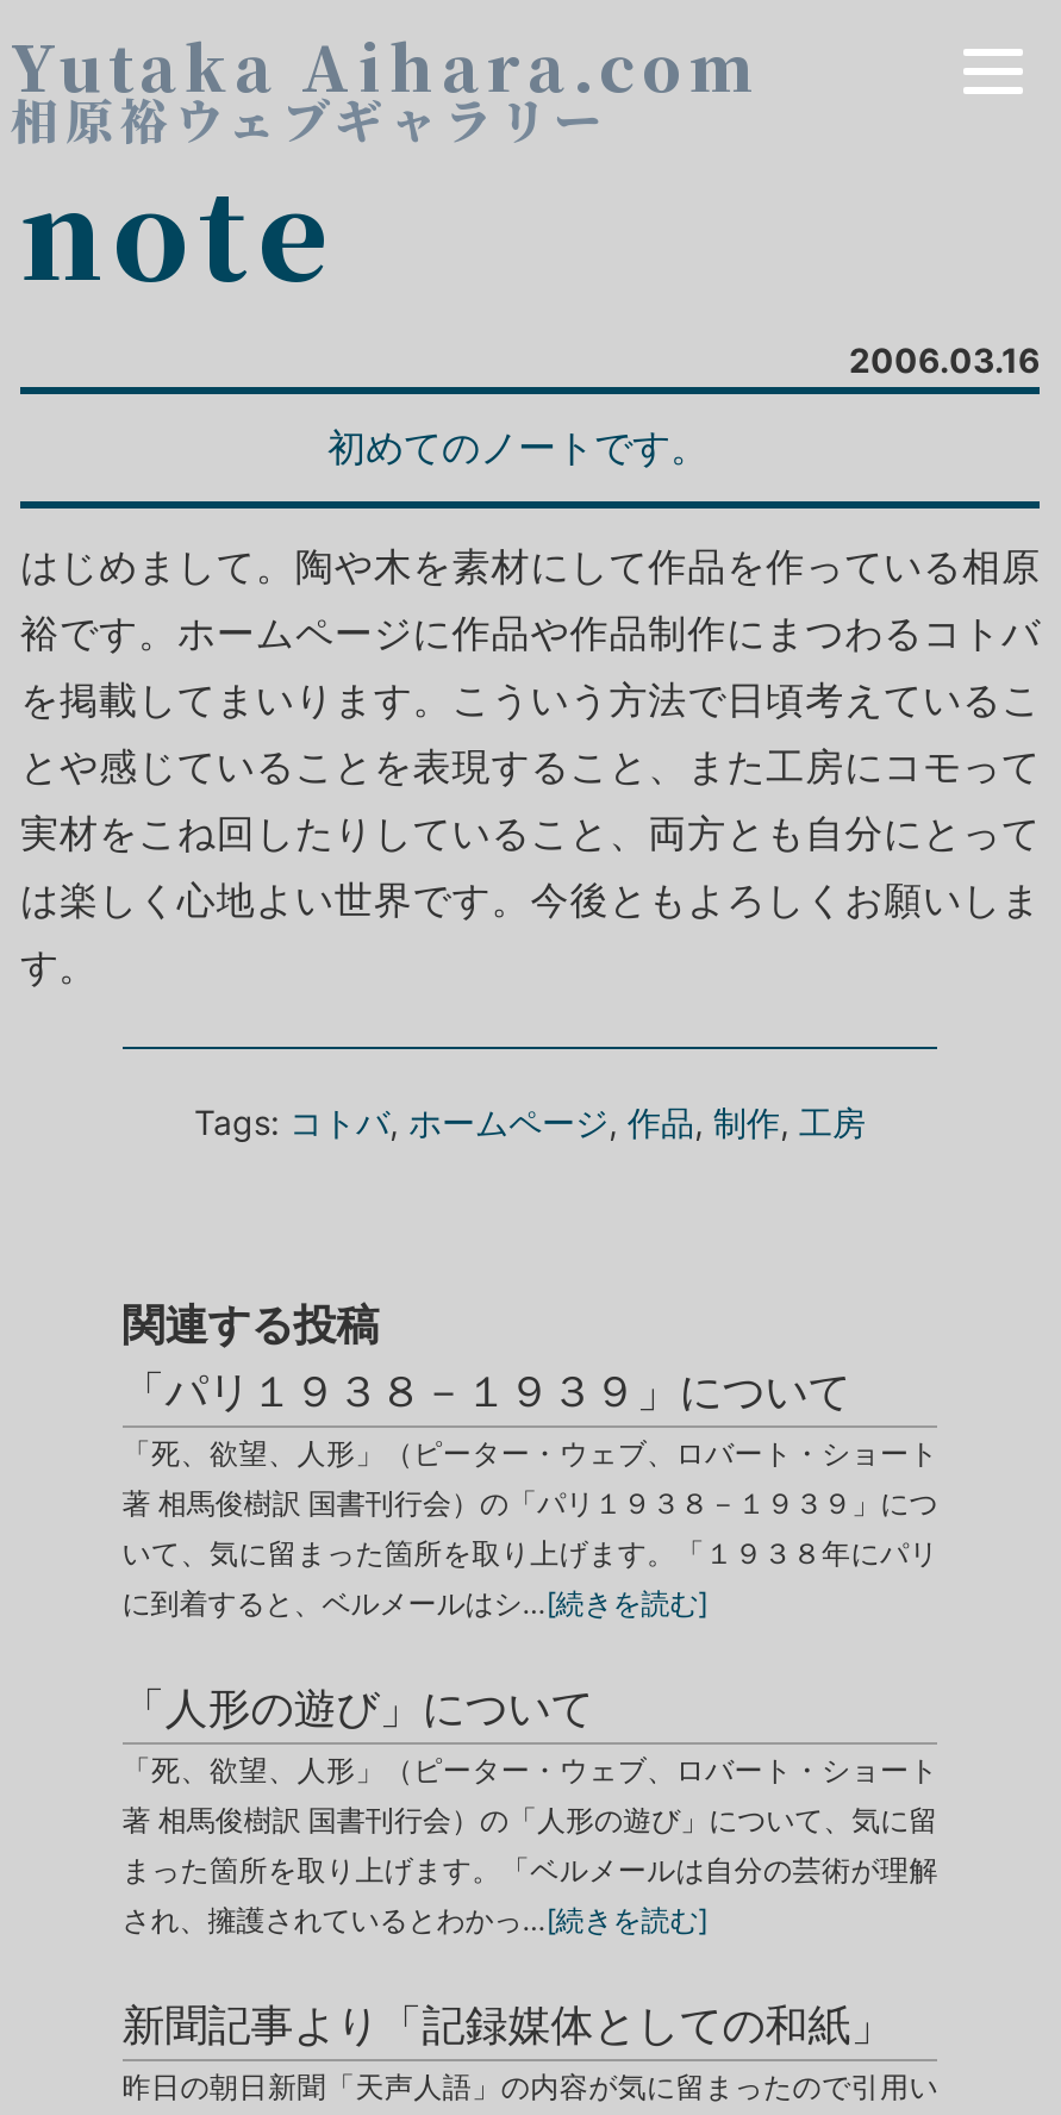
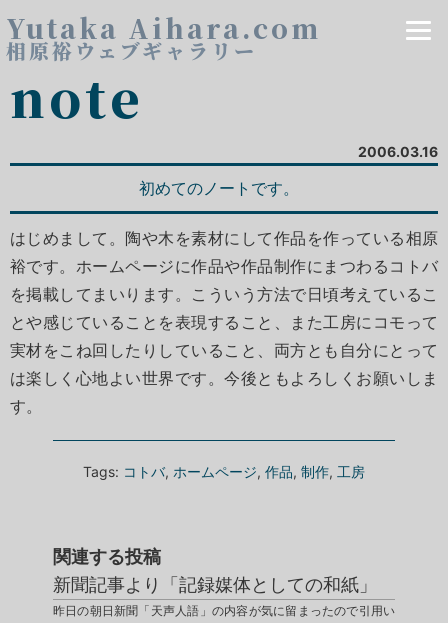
[122,1366,938,1938] 「パリ１９３８－１９３９」について | 「死、欲望、人形」（ピーター・ウェブ、ロバート・ショート | 著 相馬俊樹訳 国書刊行会）の「パリ１９３８－１９３９」につ | いて、気に留まった箇所を取り上げます。「１９３８年にパリ | に到着すると、ベルメールはシ…[続きを読む] | 「人形の遊び」について | 「死、欲望、人形」（ピーター・ウェブ、ロバート・ショート | 著 相馬俊樹訳 国書刊行会）の「人形の遊び」について、気に留 | まった箇所を取り上げます。「ベルメールは自分の芸術が理解 | され、擁護されているとわかっ…[続きを読む] -> none

